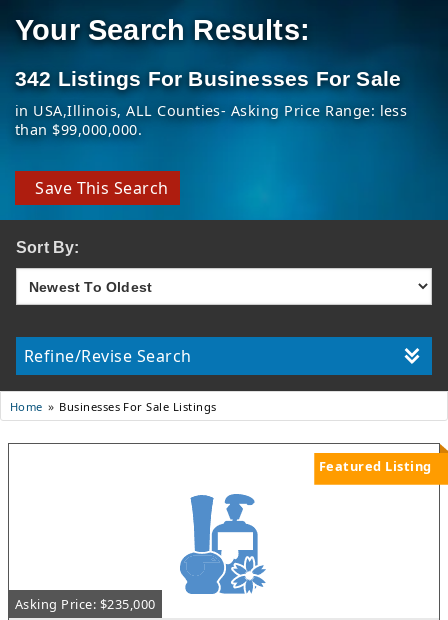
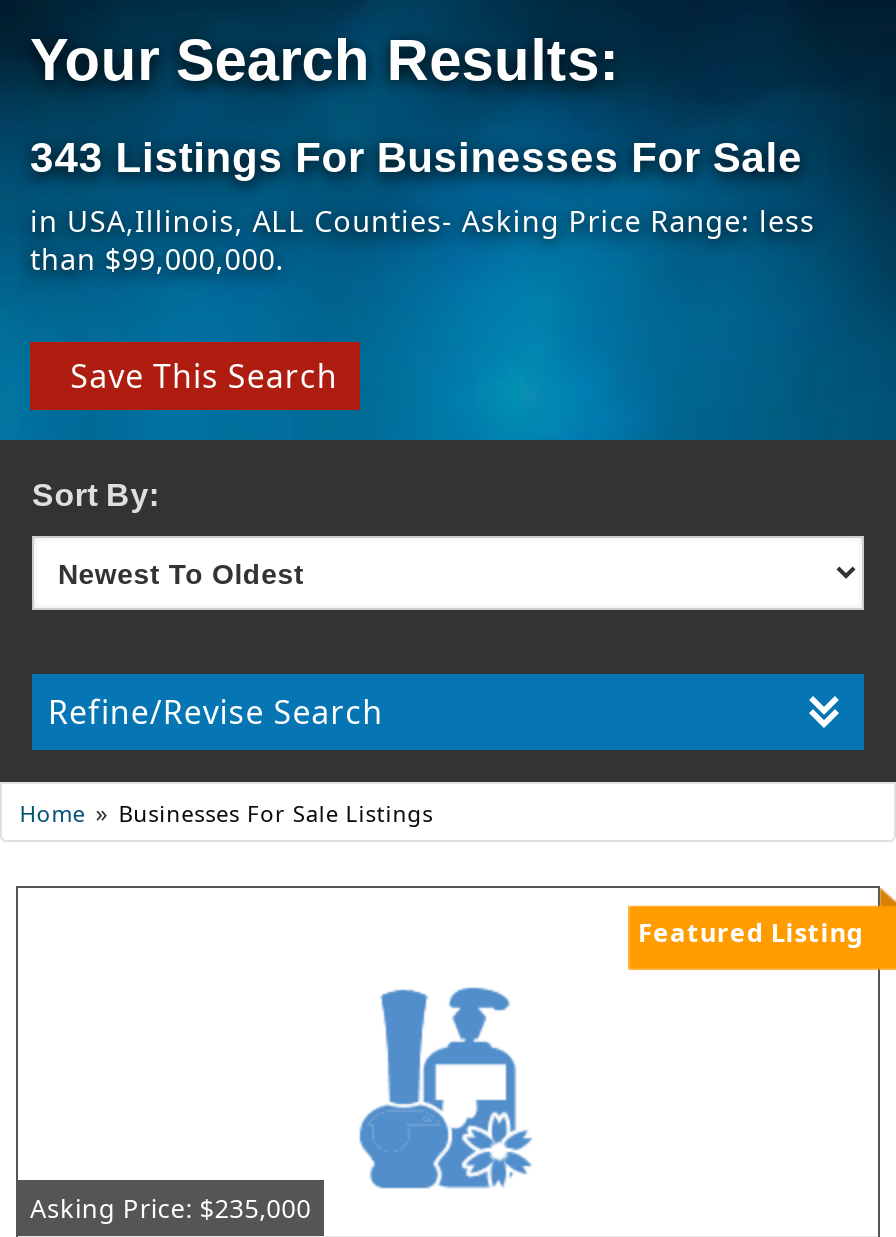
[15,67,401,90] 342 Listings For Businesses For Sale -> [30,134,802,180] 343 Listings For Businesses For Sale

